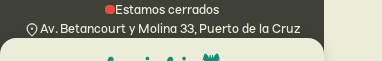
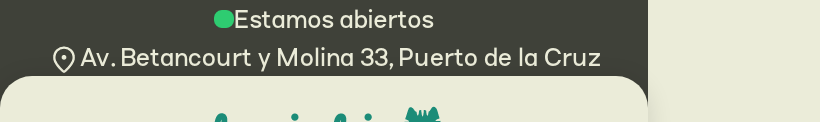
[115,2,219,17] Estamos cerrados -> [234,4,434,34] Estamos abiertos

